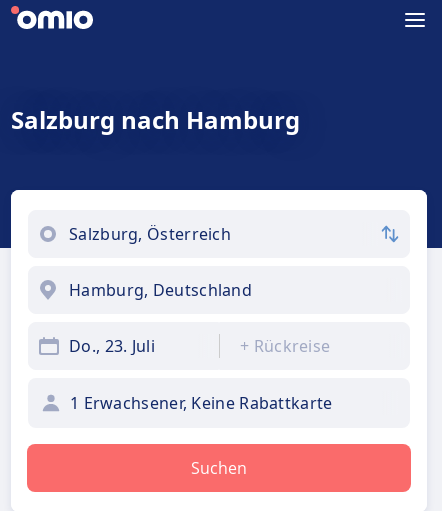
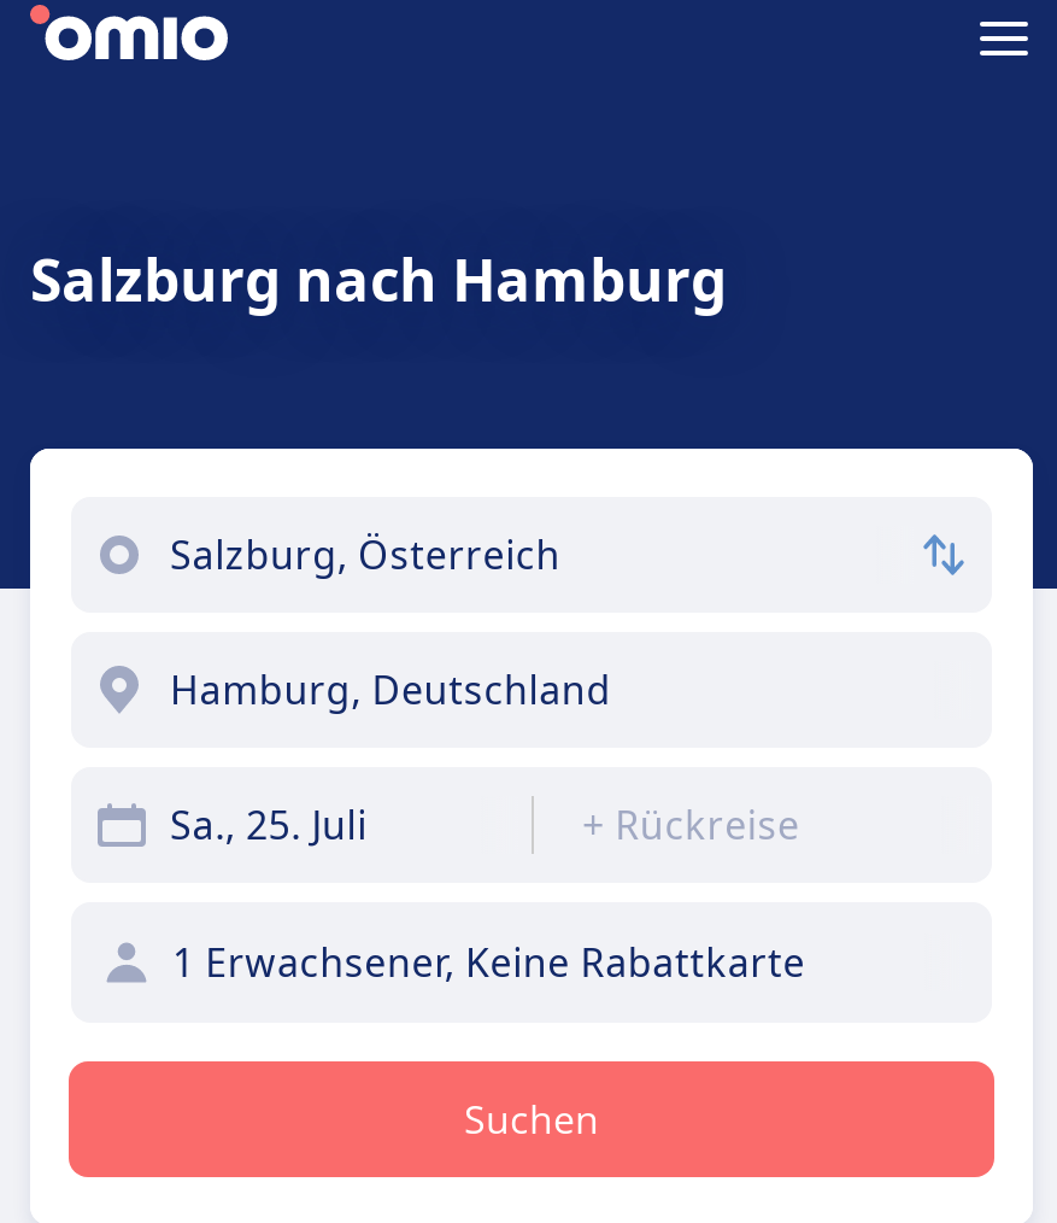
[69,335,155,357] Do., 23. Juli -> [170,798,367,852] Sa., 25. Juli

